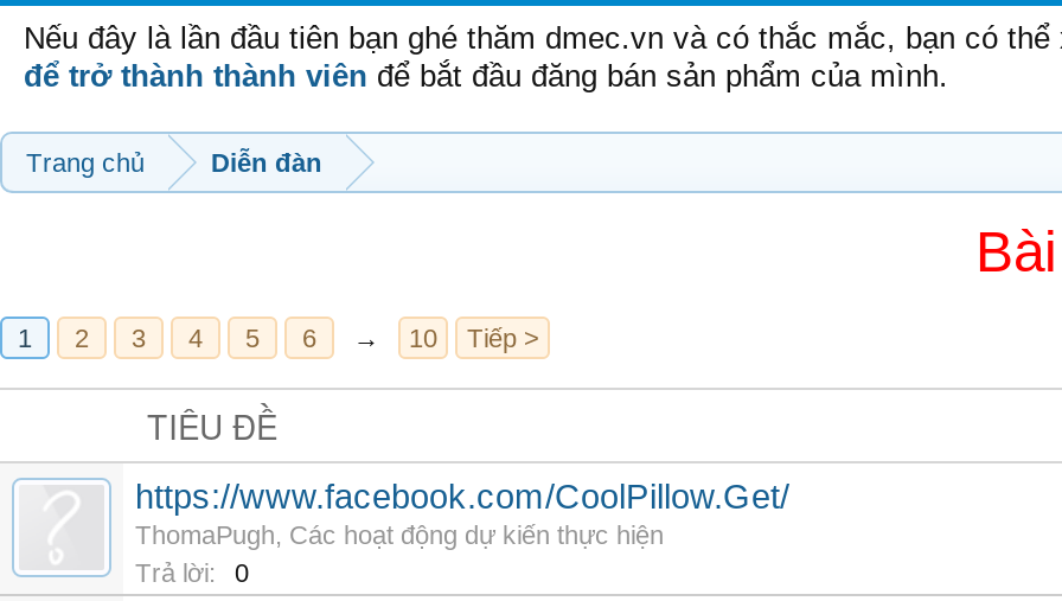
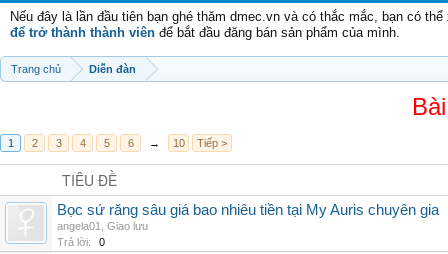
[135,478,789,549] https://www.facebook.com/CoolPillow.Get/ | ThomaPugh, Các hoạt động dự kiến thực hiện -> [57,202,439,232] Bọc sứ răng sâu giá bao nhiêu tiền tại My Auris chuyên gia | angela01, Giao lưu

